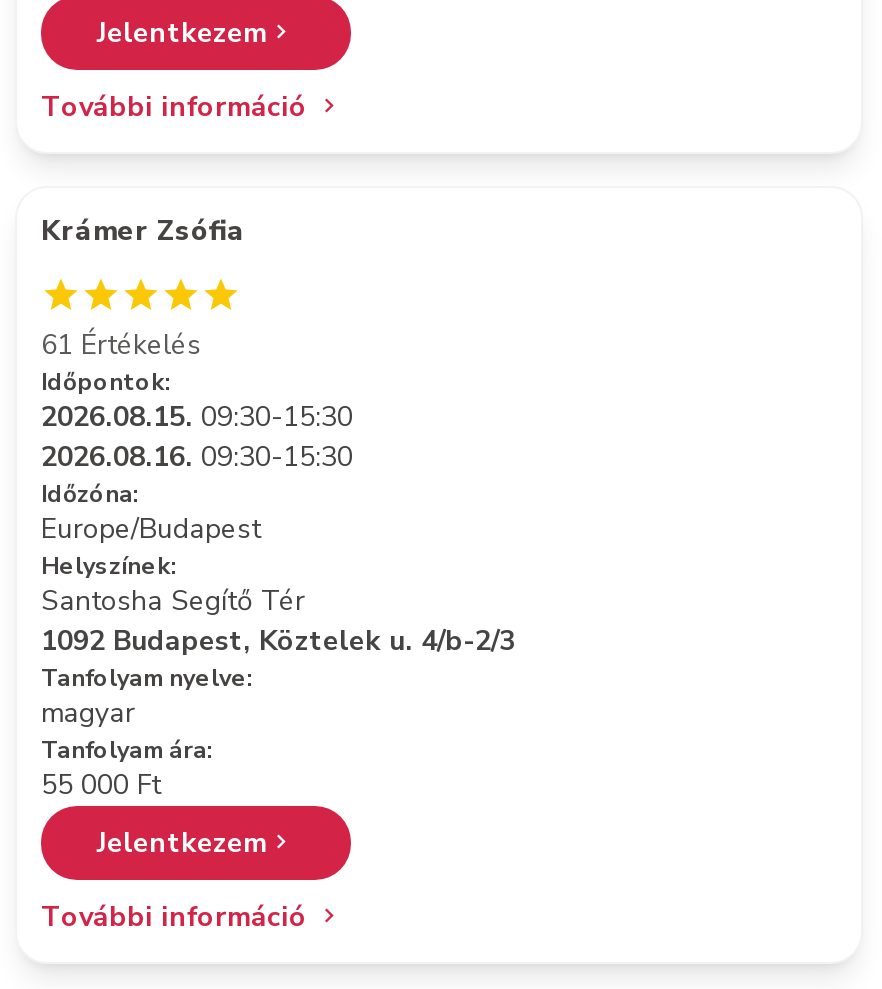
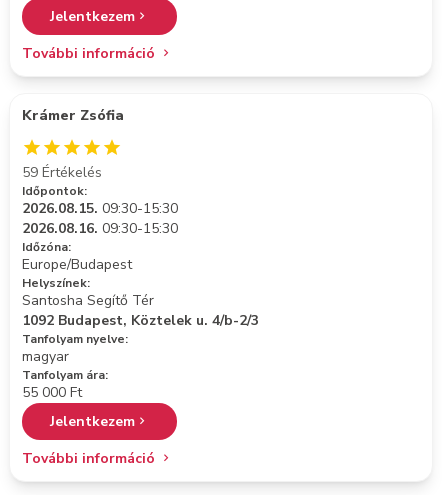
[41,326,201,364] 61 Értékelés -> [22,163,102,182] 59 Értékelés

